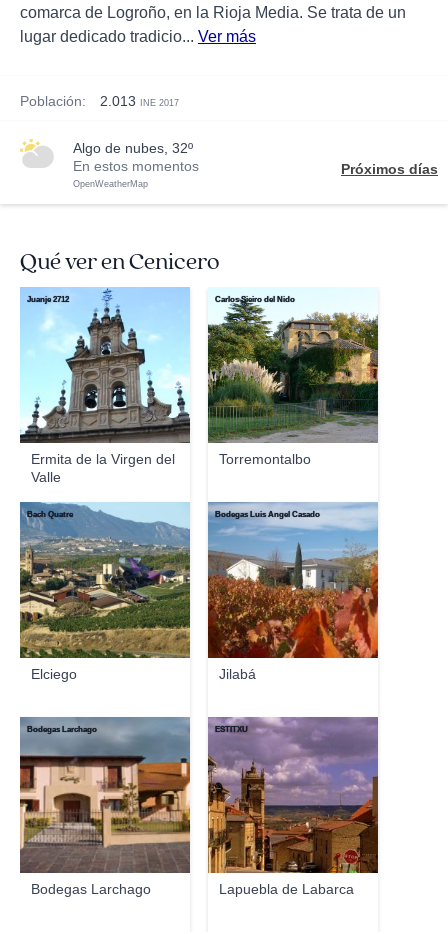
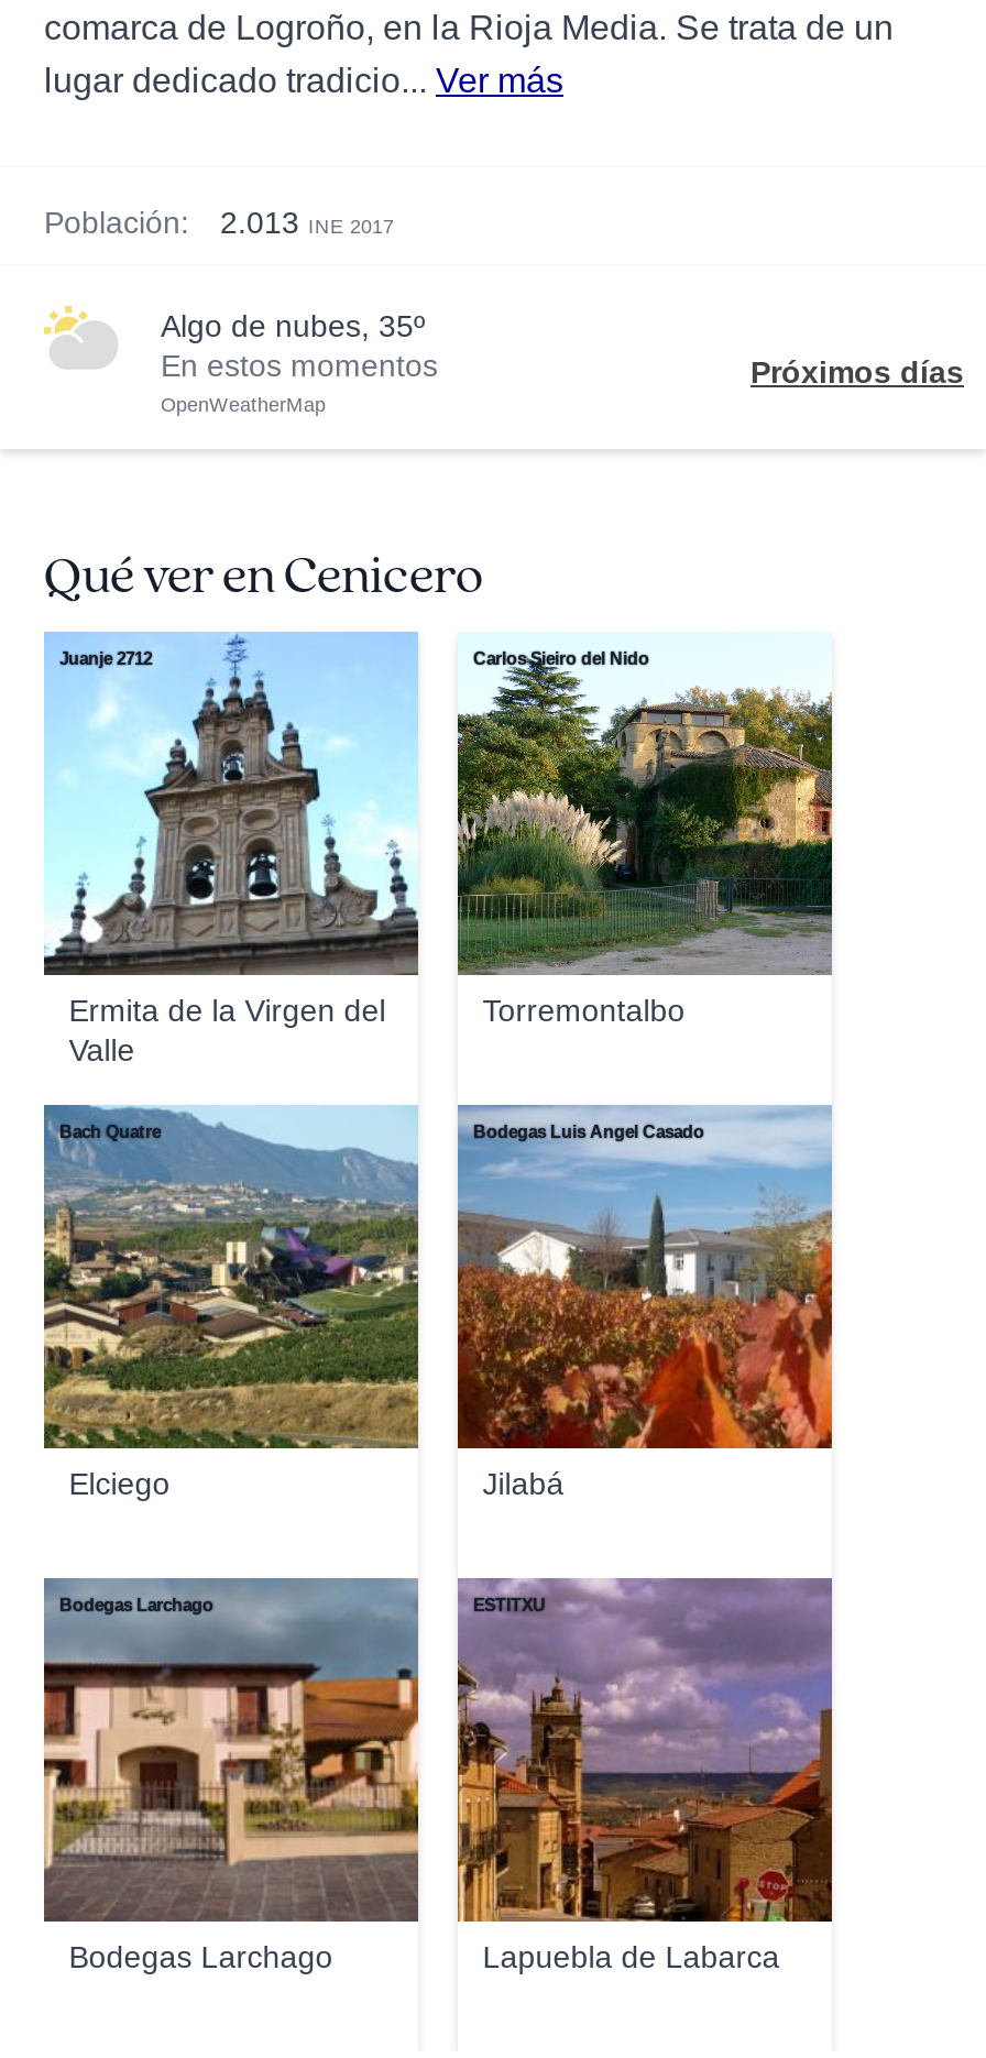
[82,140,193,156] algo de nubes, 32º -> [180,308,425,343] algo de nubes, 35º

